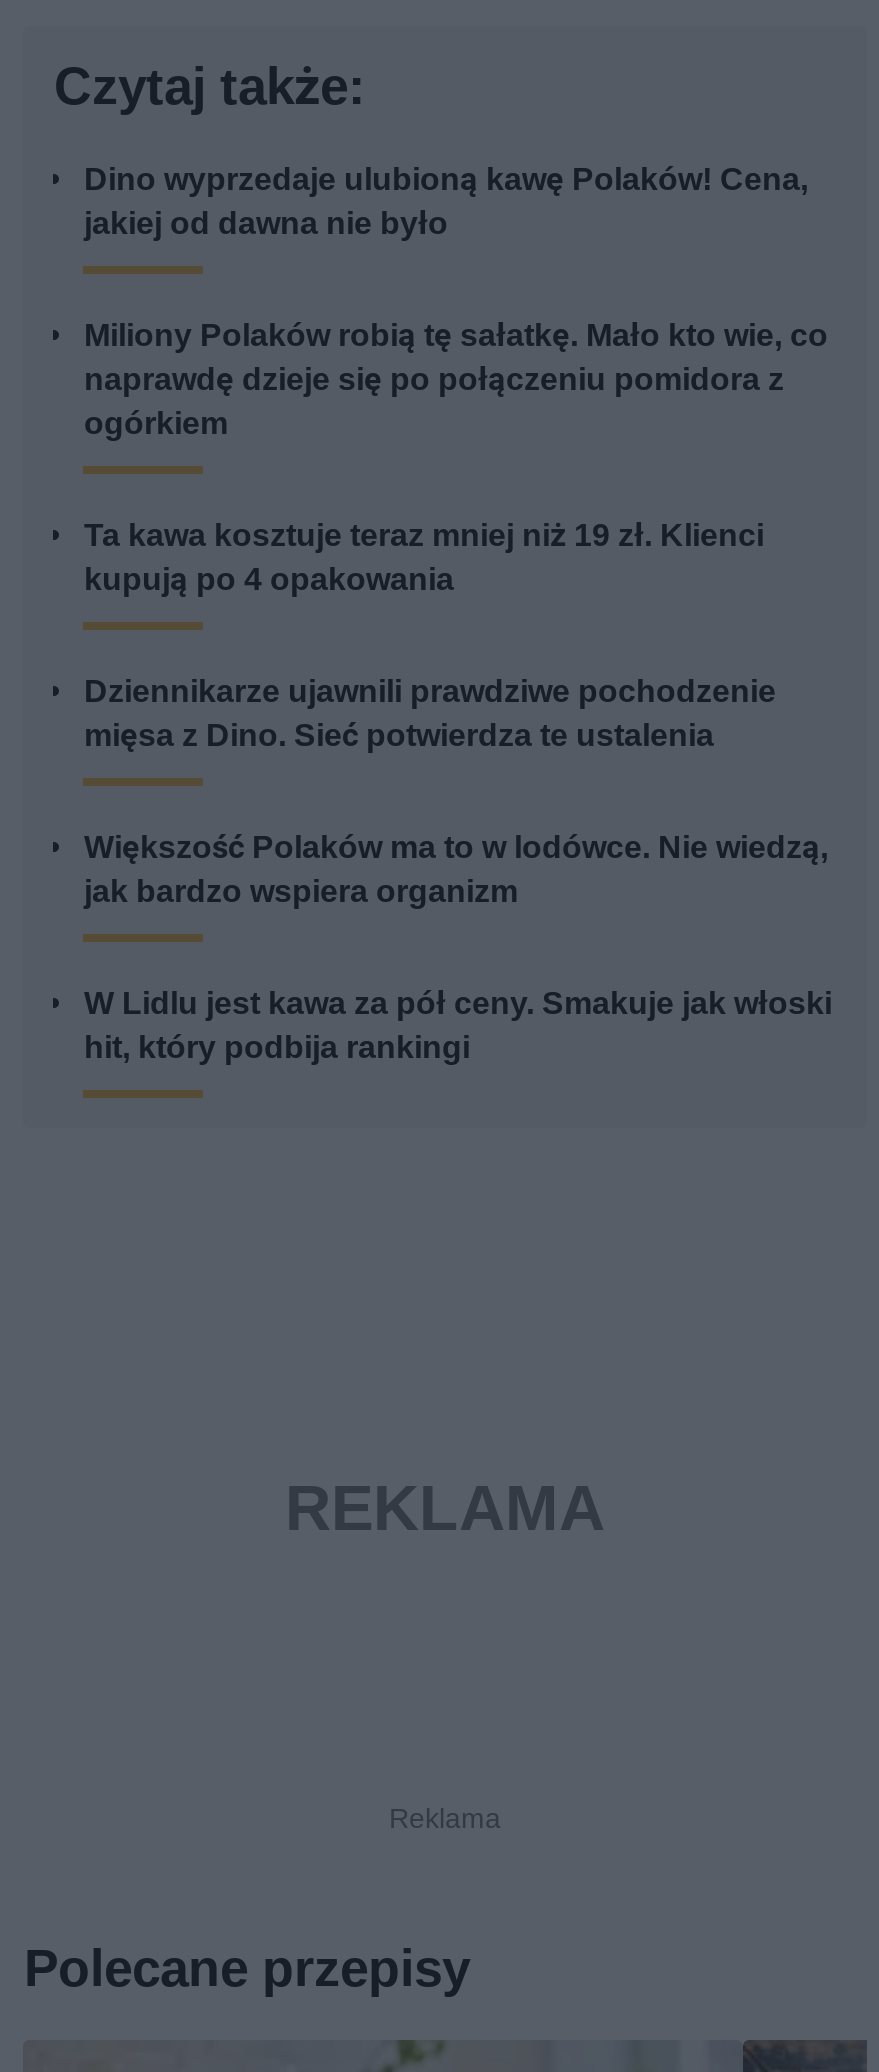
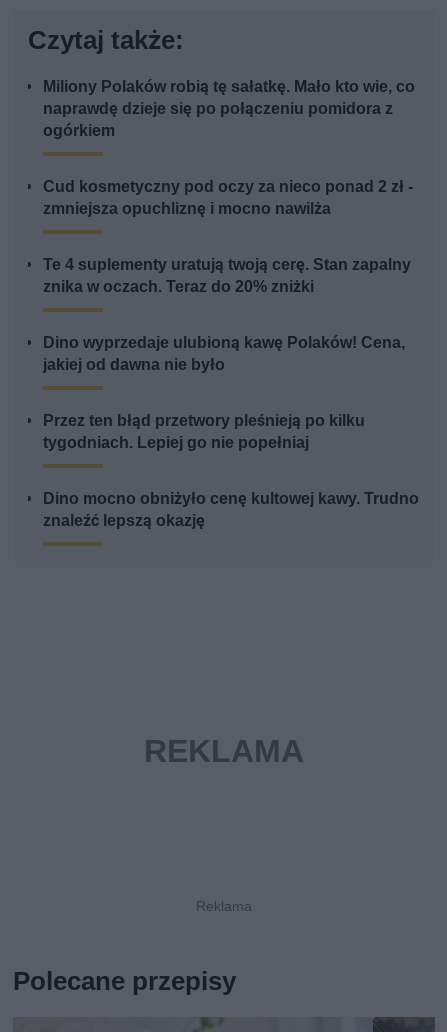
moved [84,161,808,243] -> [43,332,405,373]: Dino wyprzedaje ulubioną kawę Polaków! Cena, | jakiej od dawna nie było
moved [84,317,828,443] -> [43,76,415,139]: Miliony Polaków robią tę sałatkę. Mało kto wie, co | naprawdę dzieje się po połączeniu pomidora z | ogórkiem
[84,517,832,1067] Ta kawa kosztuje teraz mniej niż 19 zł. Klienci | kupują po 4 opakowania | Dziennikarze ujawnili prawdziwe pochodzenie | mięsa z Dino. Sieć potwierdza te ustalenia | Większość Polaków ma to w lodówce. Nie wiedzą, | jak bardzo wspiera organizm | W Lidlu jest kawa za pół ceny. Smakuje jak włoski | hit, który podbija rankingi -> [43,176,419,529] Cud kosmetyczny pod oczy za nieco ponad 2 zł - | zmniejsza opuchliznę i mocno nawilża | Te 4 suplementy uratują twoją cerę. Stan zapalny | znika w oczach. Teraz do 20% zniżki | Przez ten błąd przetwory pleśnieją po kilku | tygodniach. Lepiej go nie popełniaj | Dino mocno obniżyło cenę kultowej kawy. Trudno | znaleźć lepszą okazję

